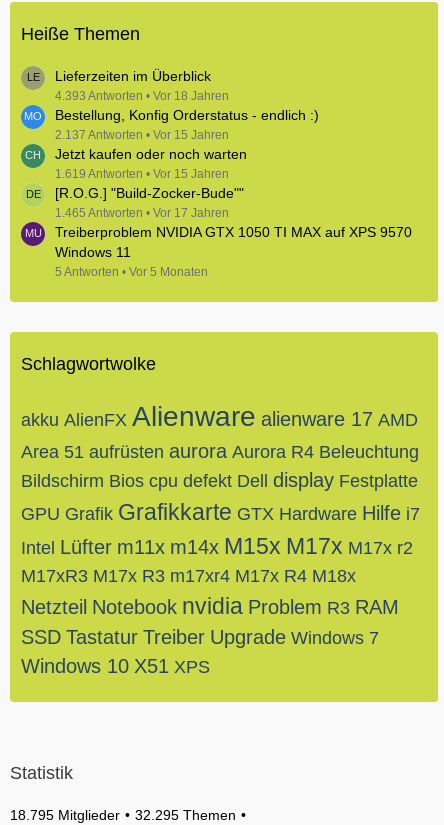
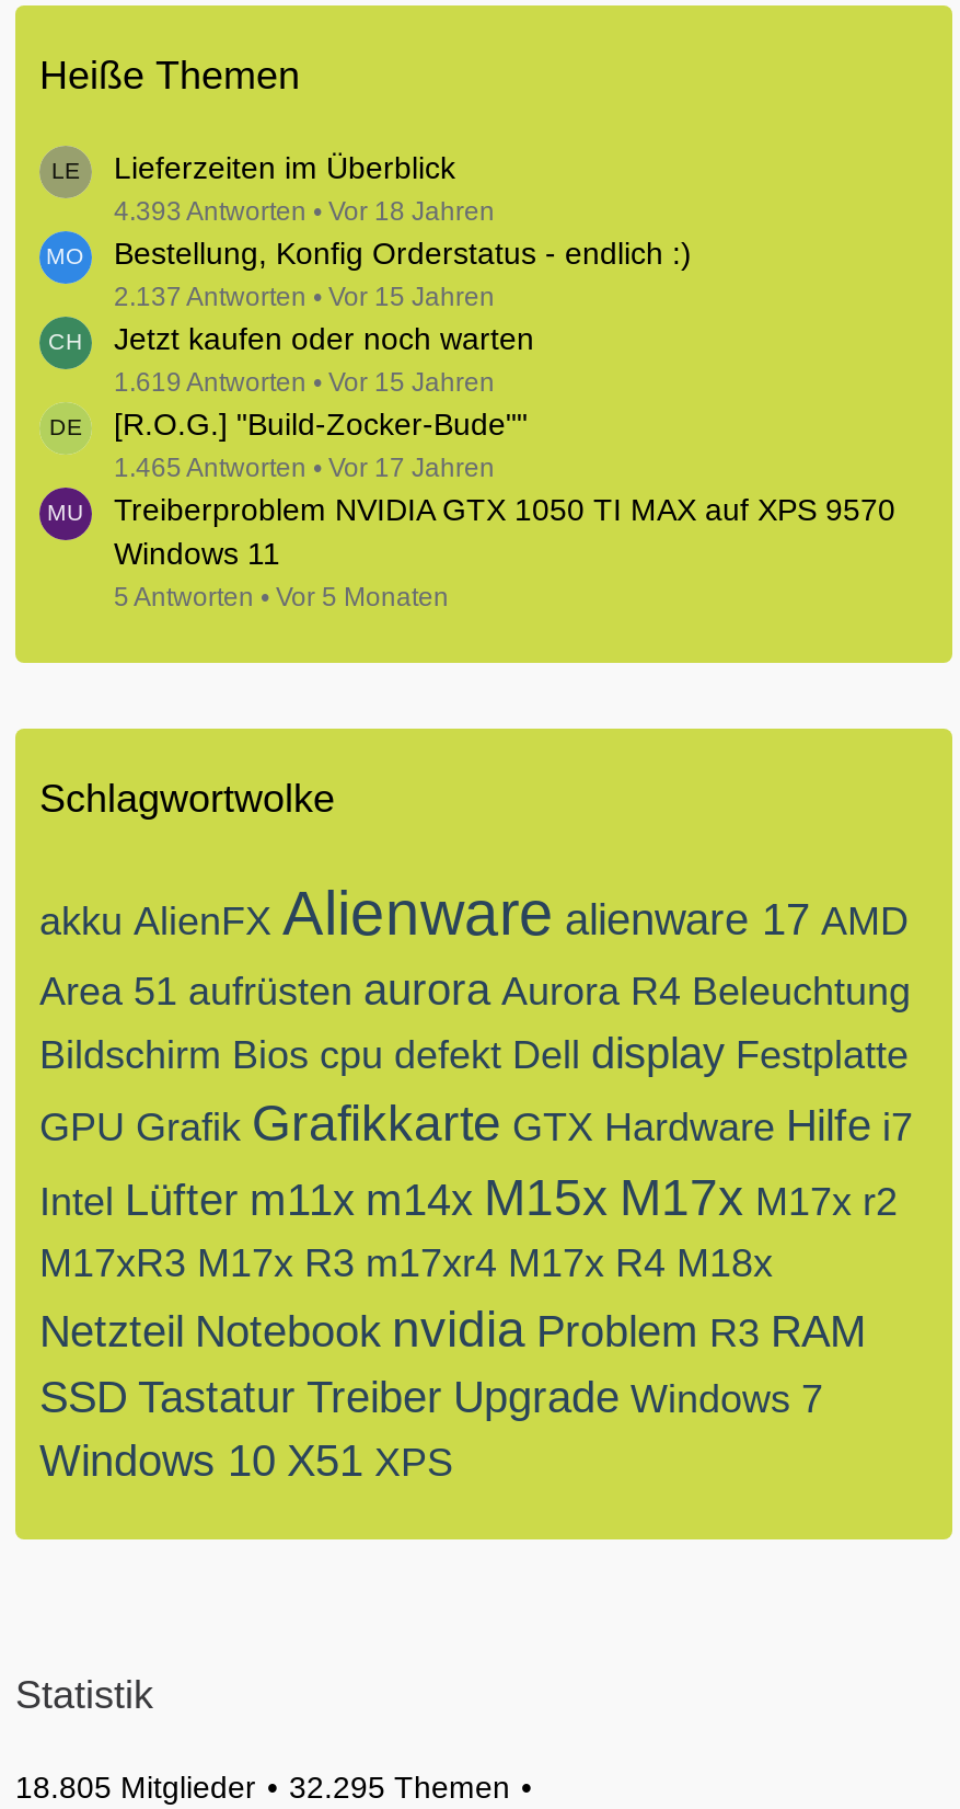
[10,807,236,823] 18.795 Mitglieder 32.295 Themen -> [15,1770,510,1805] 18.805 Mitglieder 32.295 Themen

